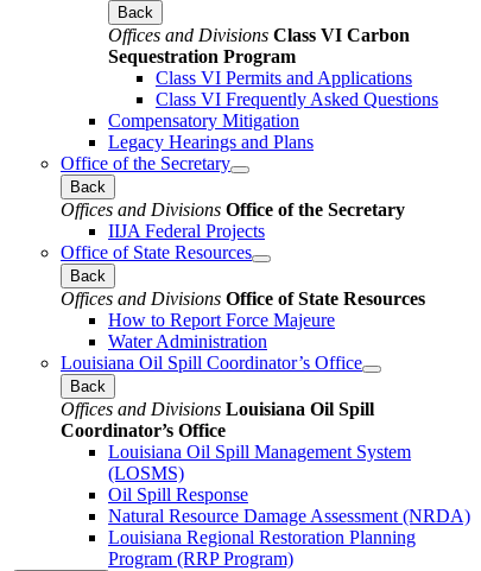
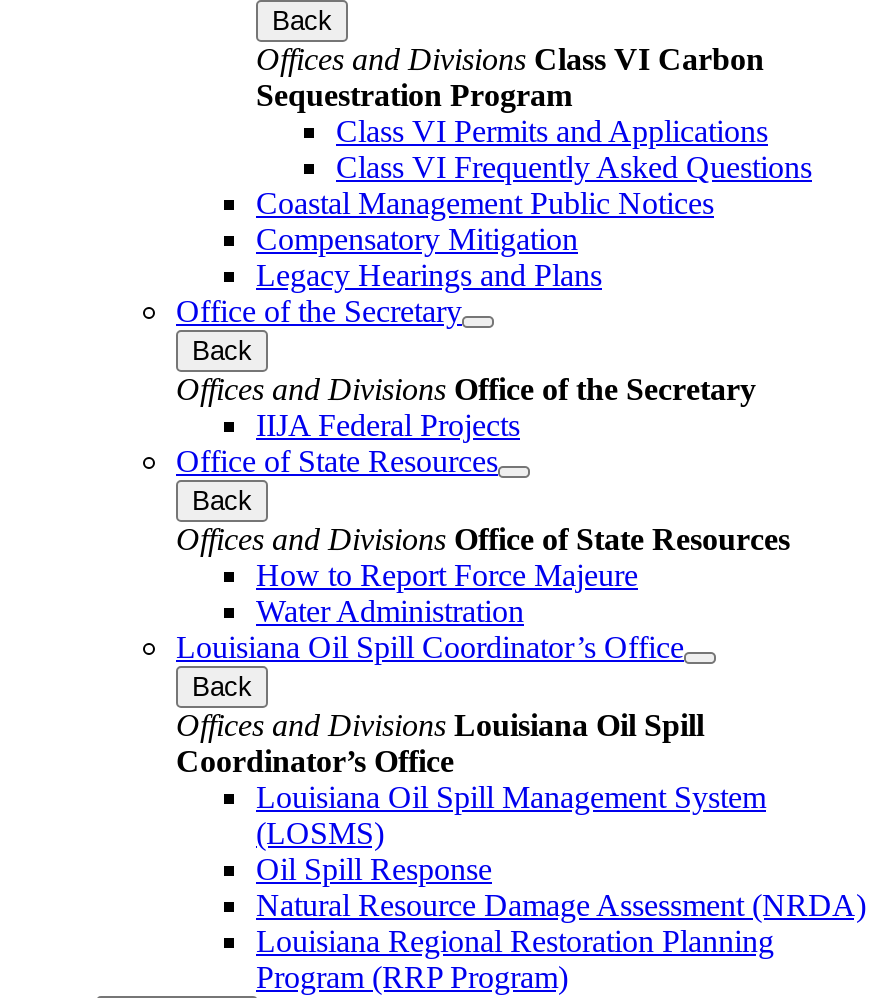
none -> [256,185,714,219] Coastal Management Public Notices

